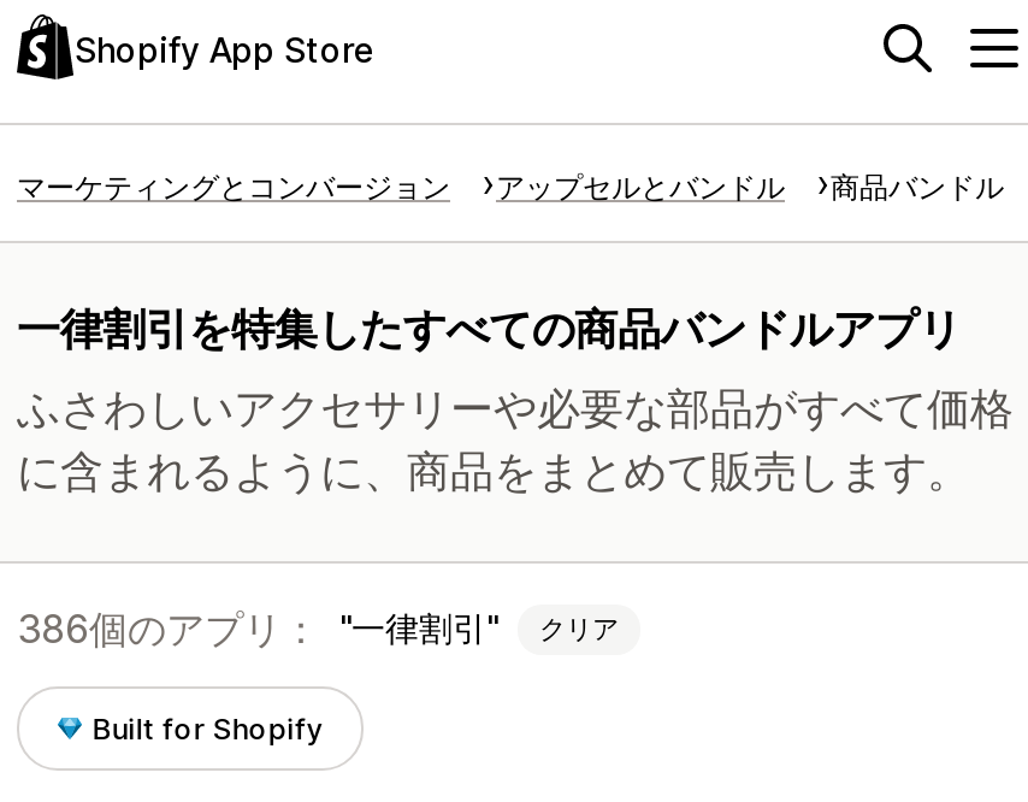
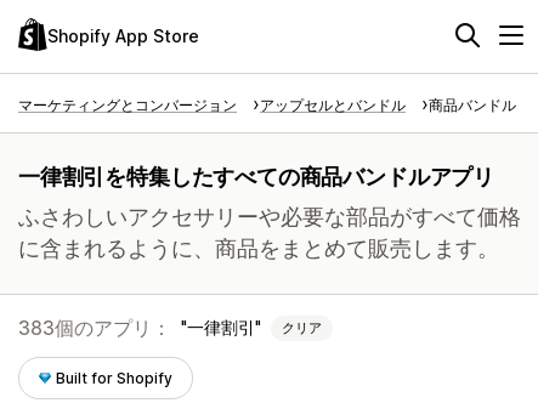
[17,605,619,653] 386個のアプリ： 一律割引 クリア -> [18,316,322,340] 383個のアプリ： 一律割引 クリア

